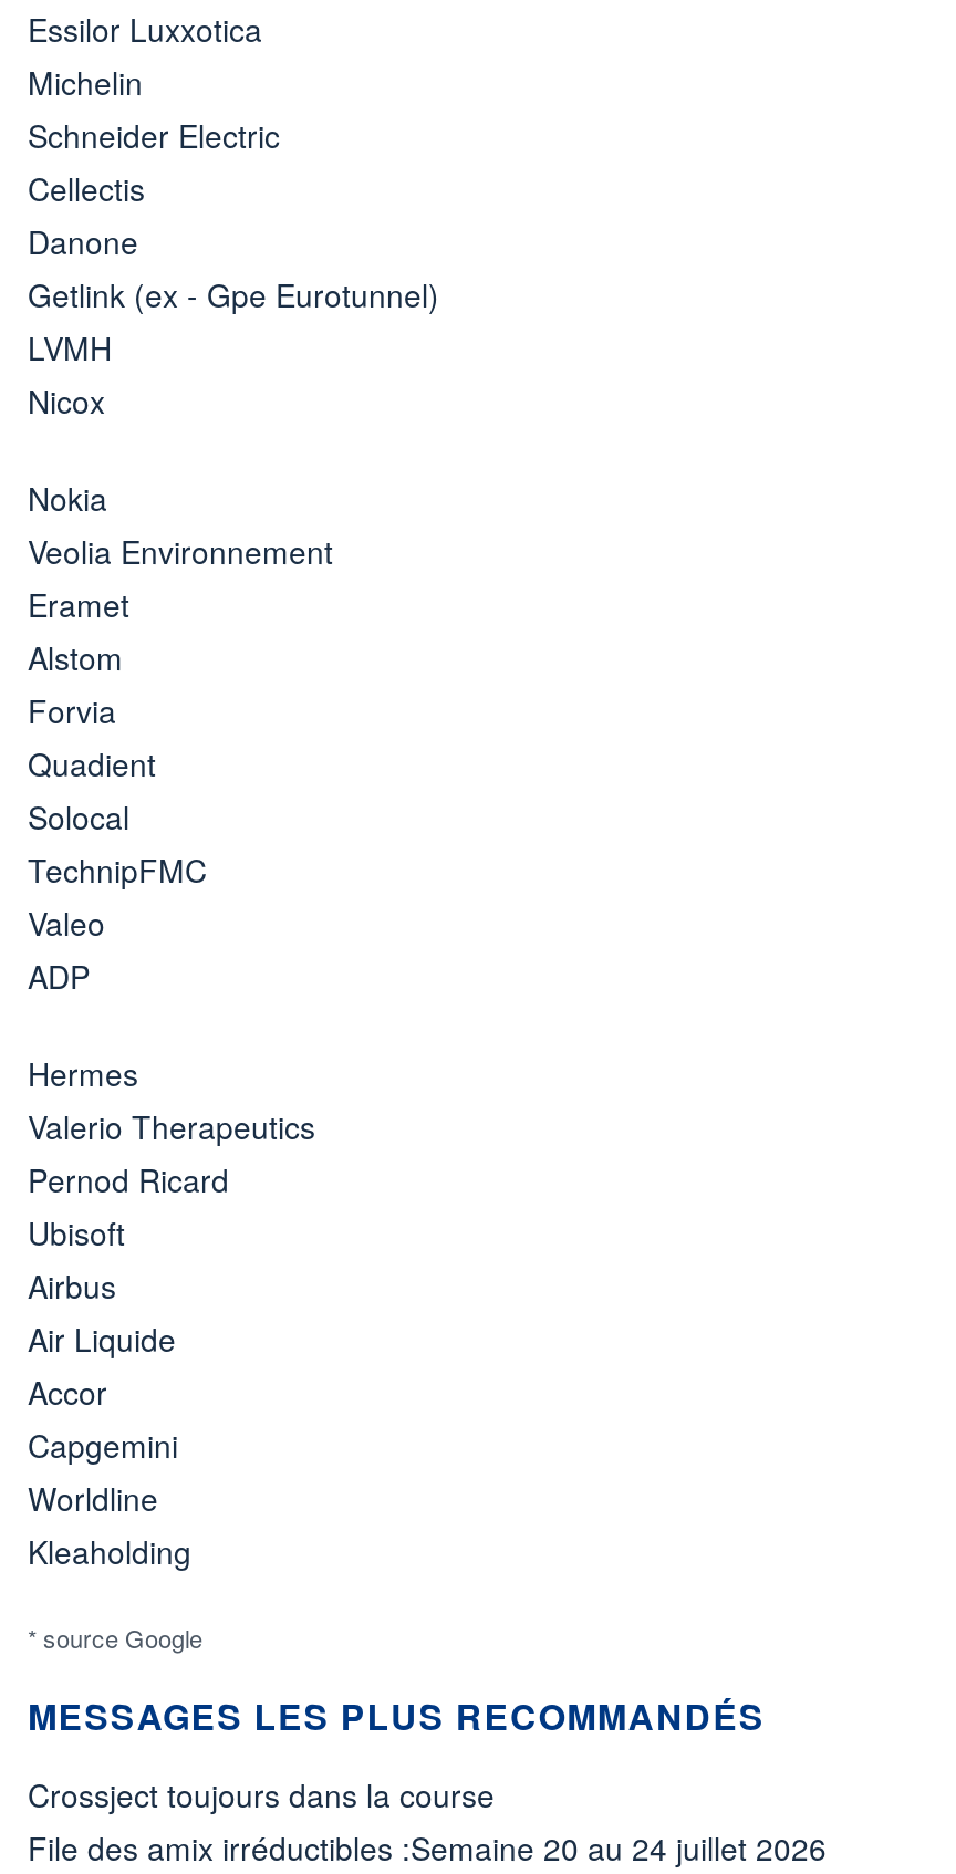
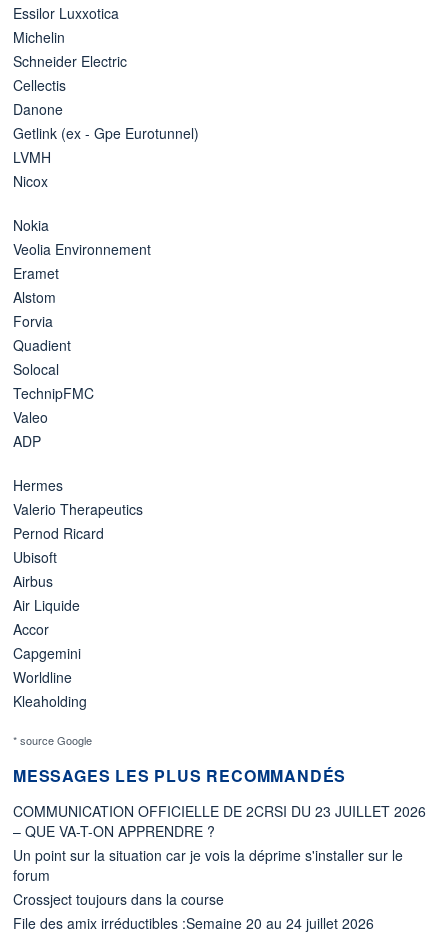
none -> [13,801,426,885] COMMUNICATION OFFICIELLE DE 2CRSI DU 23 JUILLET 2026 | – QUE VA-T-ON APPRENDRE ? | Un point sur la situation car je vois la déprime s'installer sur le | forum

